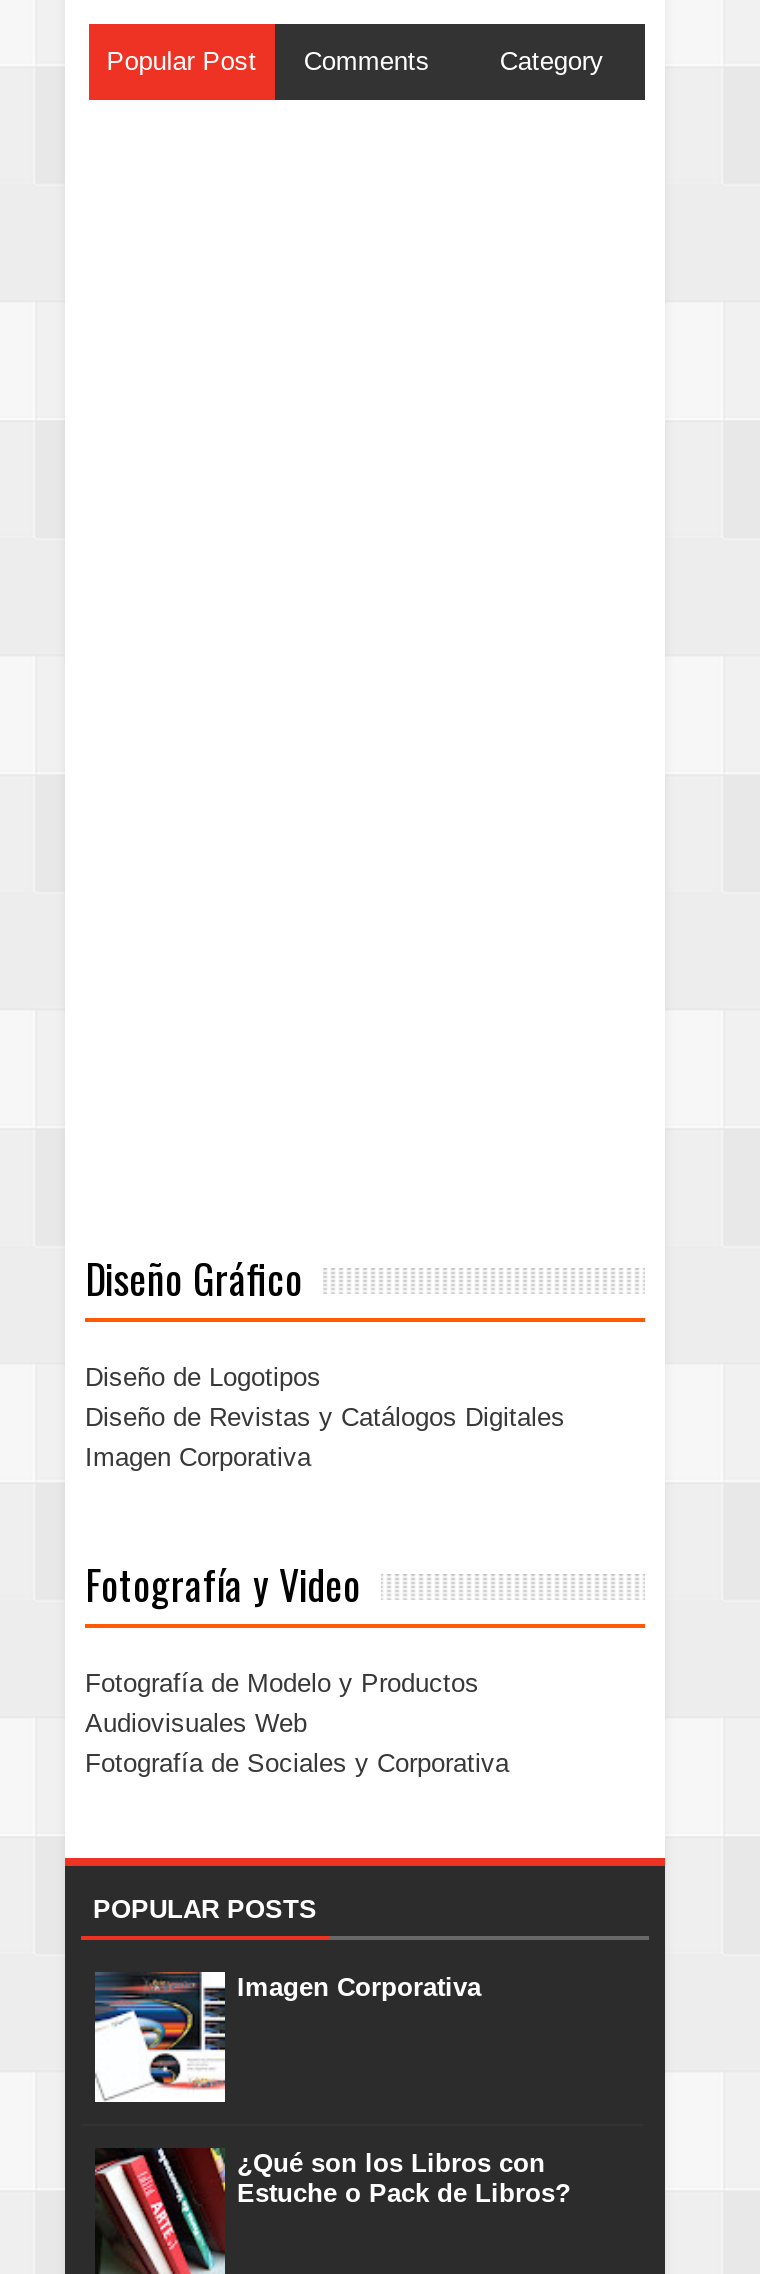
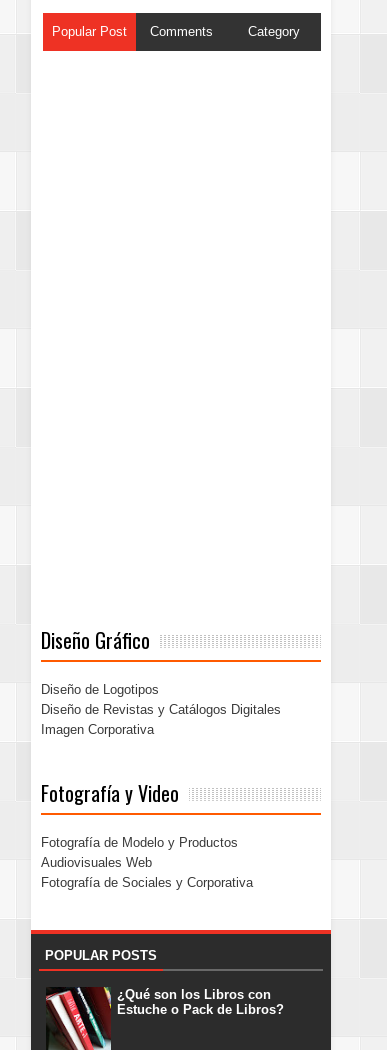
[93,1970,481,2116] [image] | Imagen Corporativa -> none

